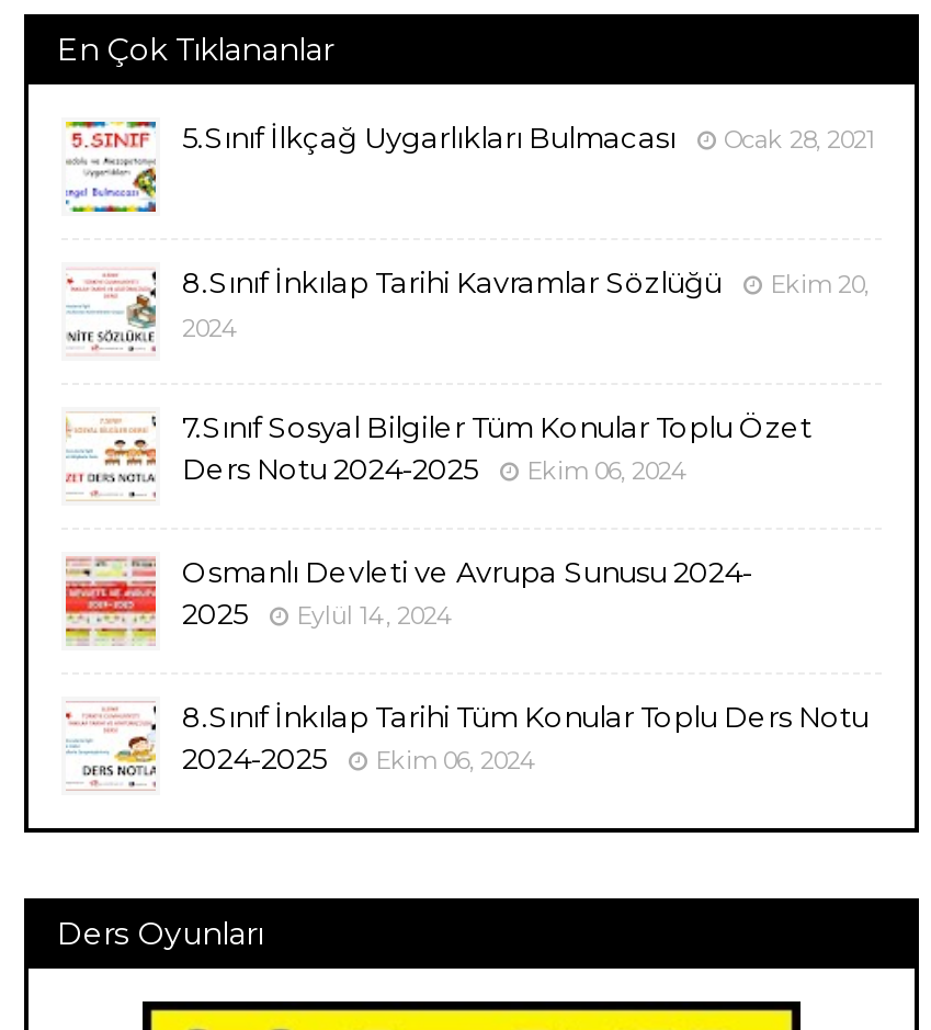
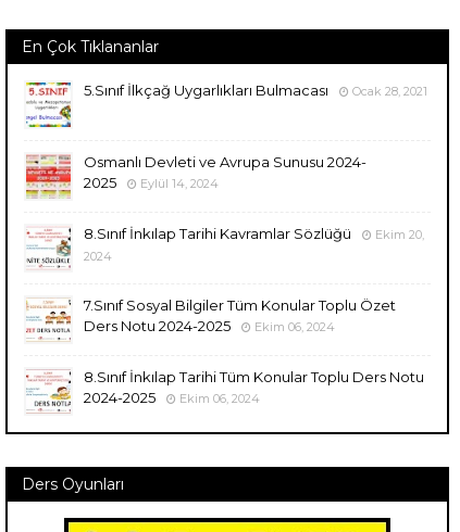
moved [64,265,868,487] -> [25,225,424,335]: [image] | 8.Sınıf İnkılap Tarihi Kavramlar Sözlüğü | Ekim 20, | 2024 | 7.Sınıf Sosyal Bilgiler Tüm Konular Toplu Özet | Ders Notu 2024-2025 | Ekim 06, 2024
moved [64,555,752,642] -> [25,154,366,198]: [image] | Osmanlı Devleti ve Avrupa Sunusu 2024- | 2025 | Eylül 14, 2024

